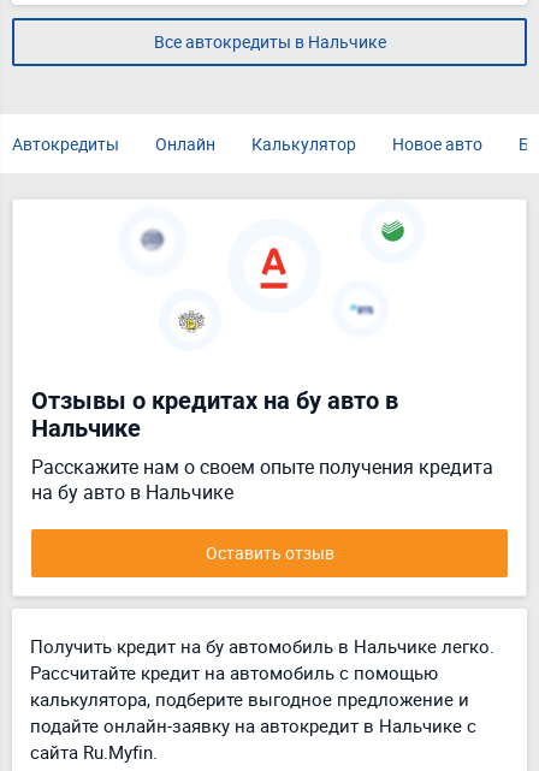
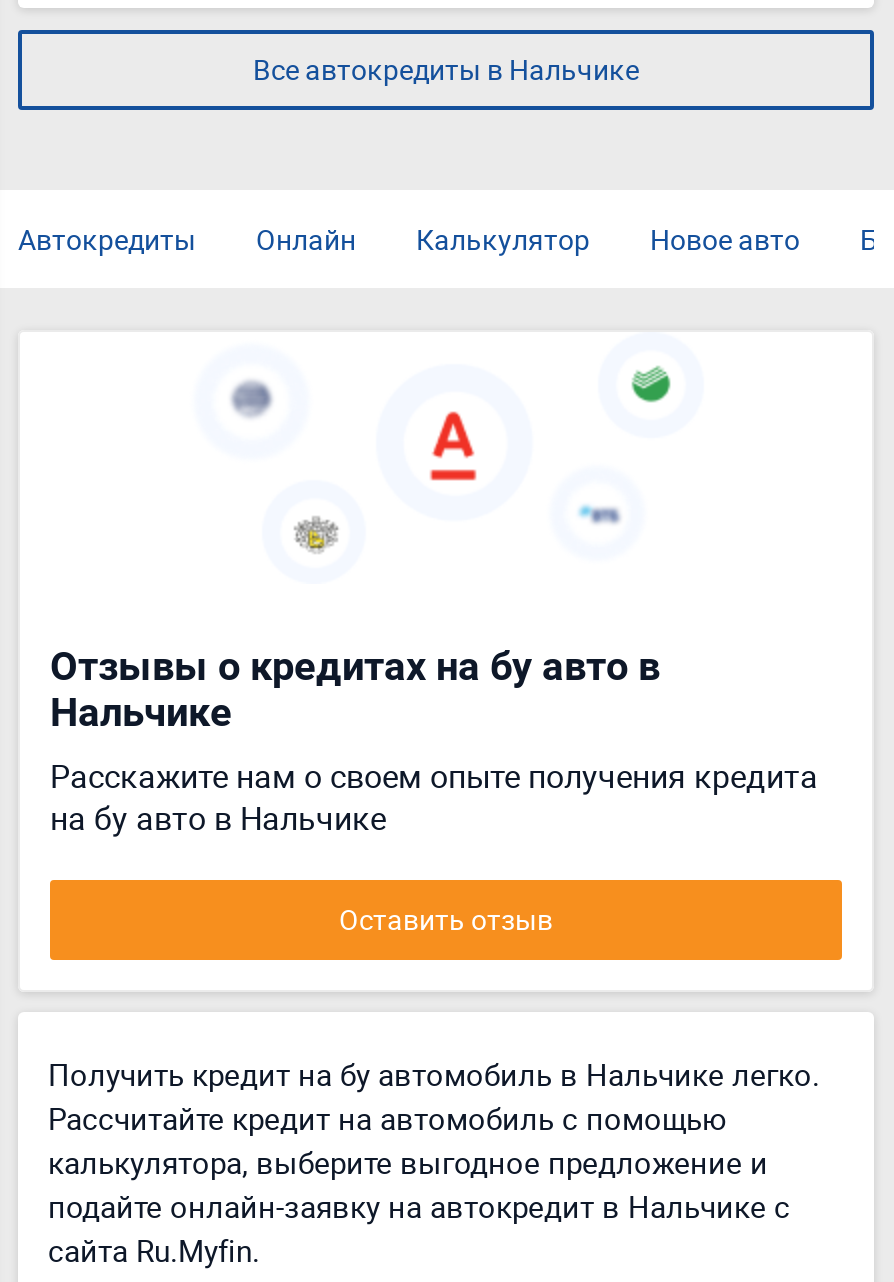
[30,687,469,711] калькулятора, подберите выгодное предложение и -> [48,1142,768,1182] калькулятора, выберите выгодное предложение и

